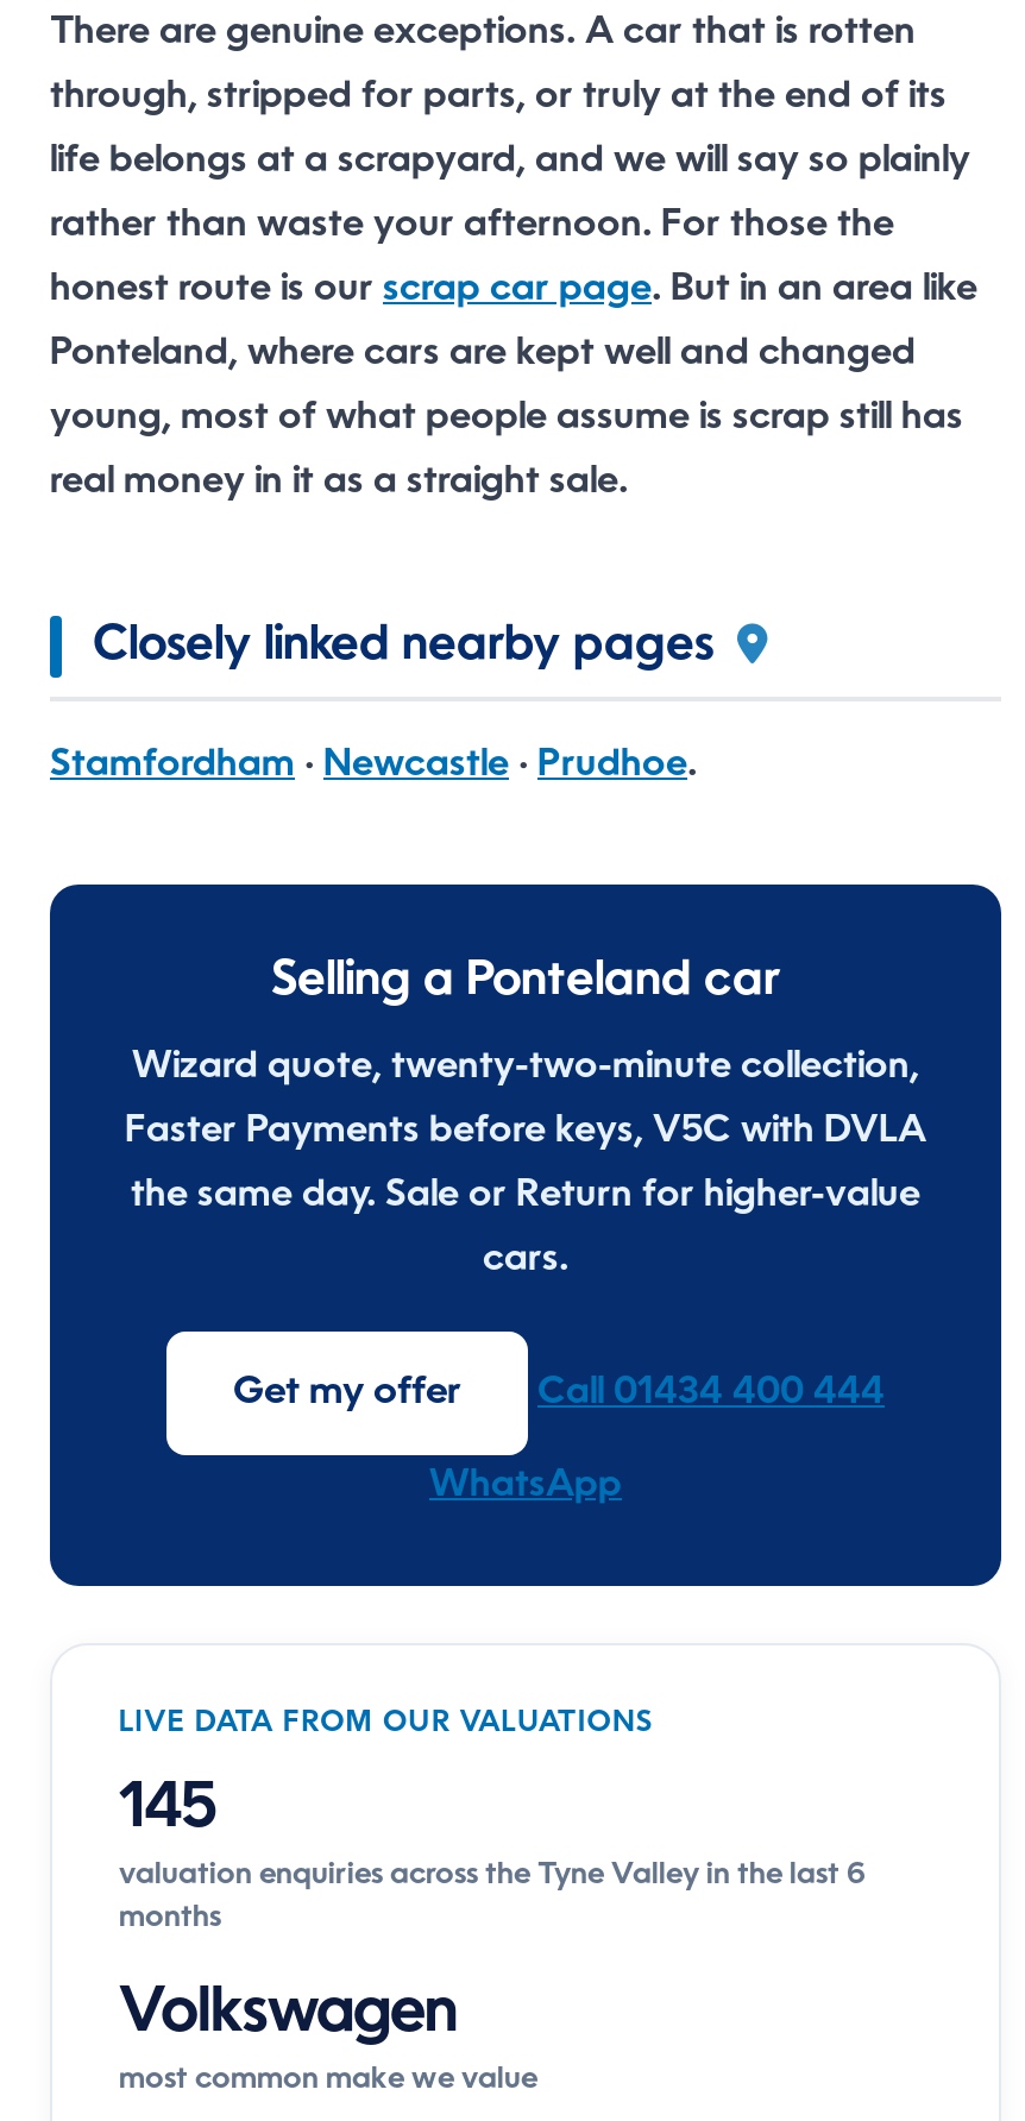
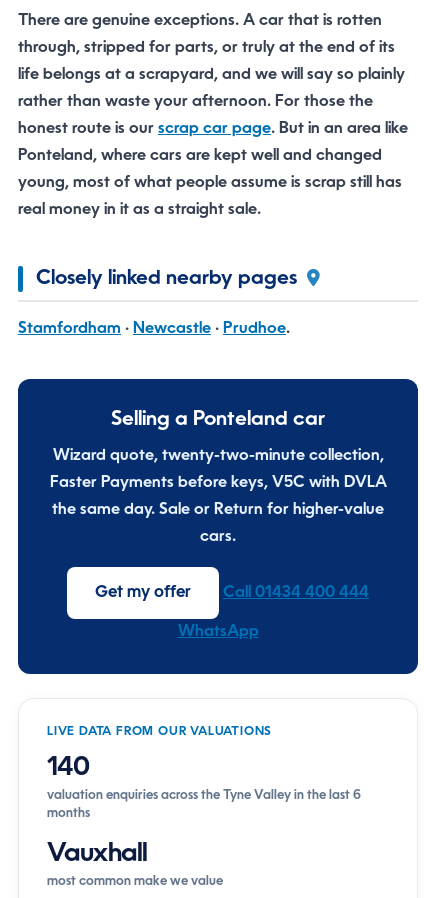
[119,1778,218,1840] 145 -> [47,755,89,781] 140
[119,1983,456,2045] Volkswagen -> [47,841,148,867] Vauxhall

